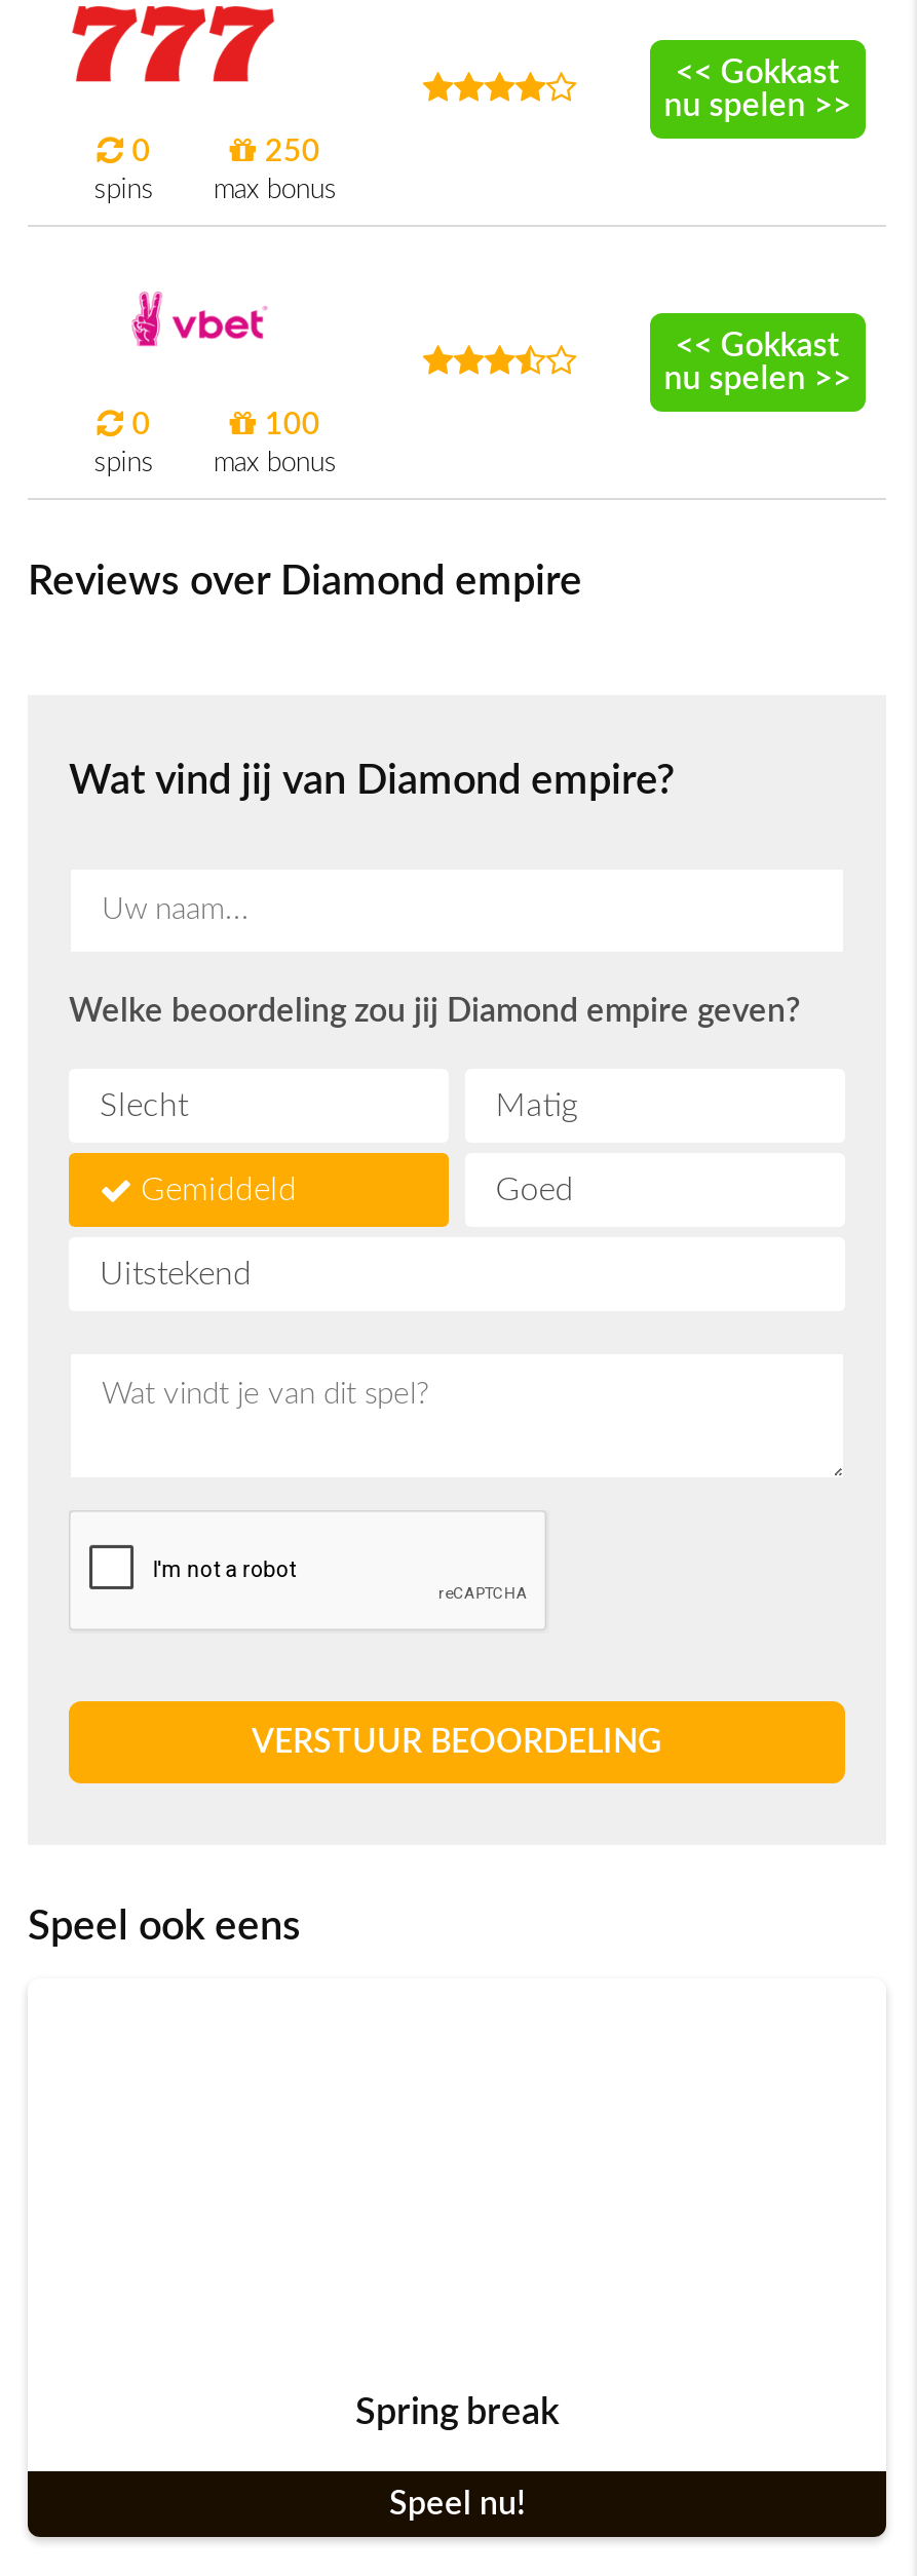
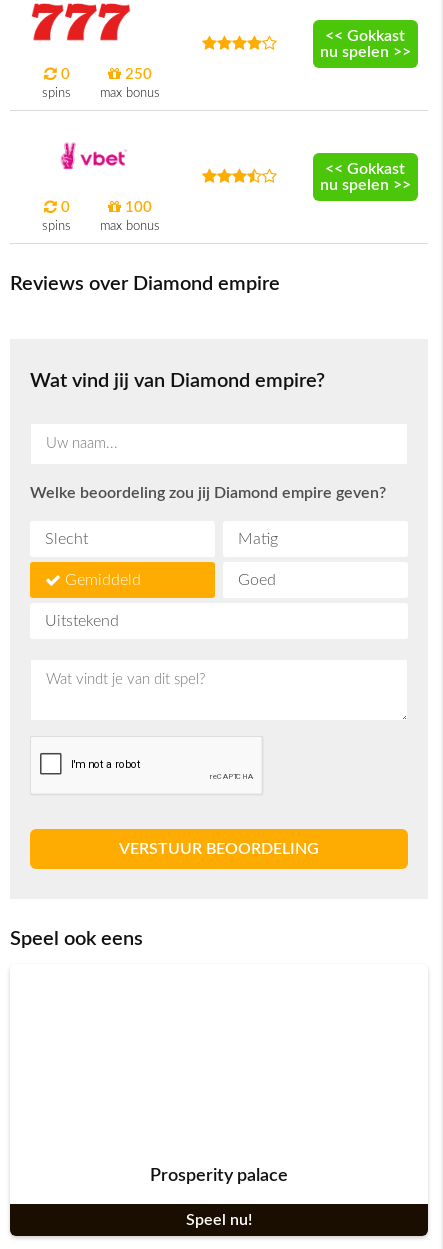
[355,2396,559,2432] Spring break -> [150,1167,288,1185] Prosperity palace

